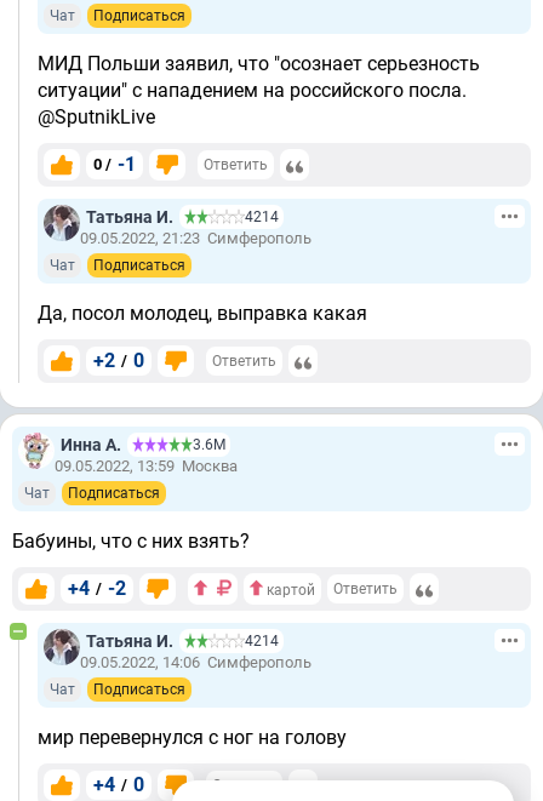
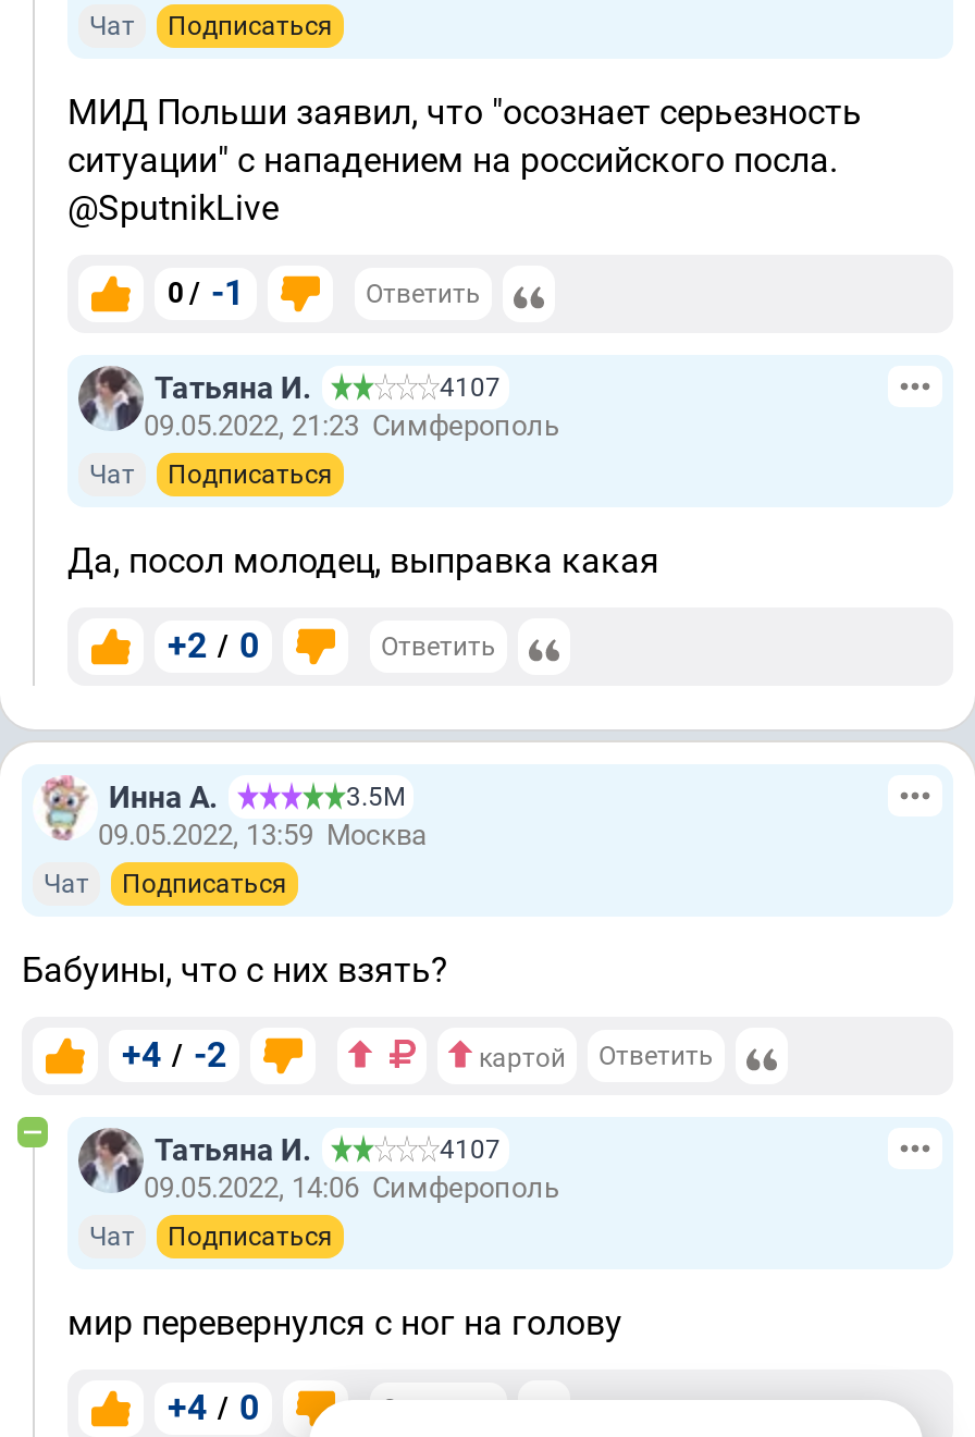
[245,208,279,225] 4214 -> [440,371,501,402] 4107
[193,436,225,453] 3.6М -> [346,781,405,811] 3.5М
[245,632,279,649] 4214 -> [440,1133,501,1164] 4107

